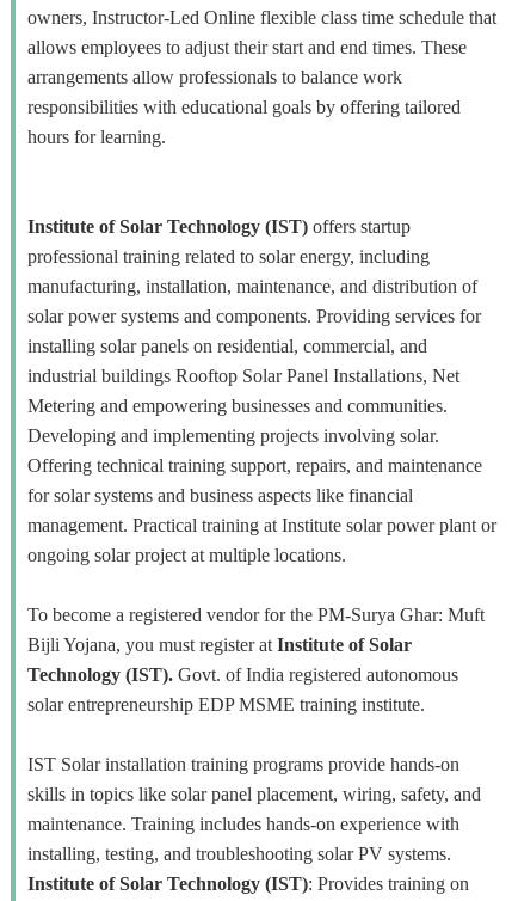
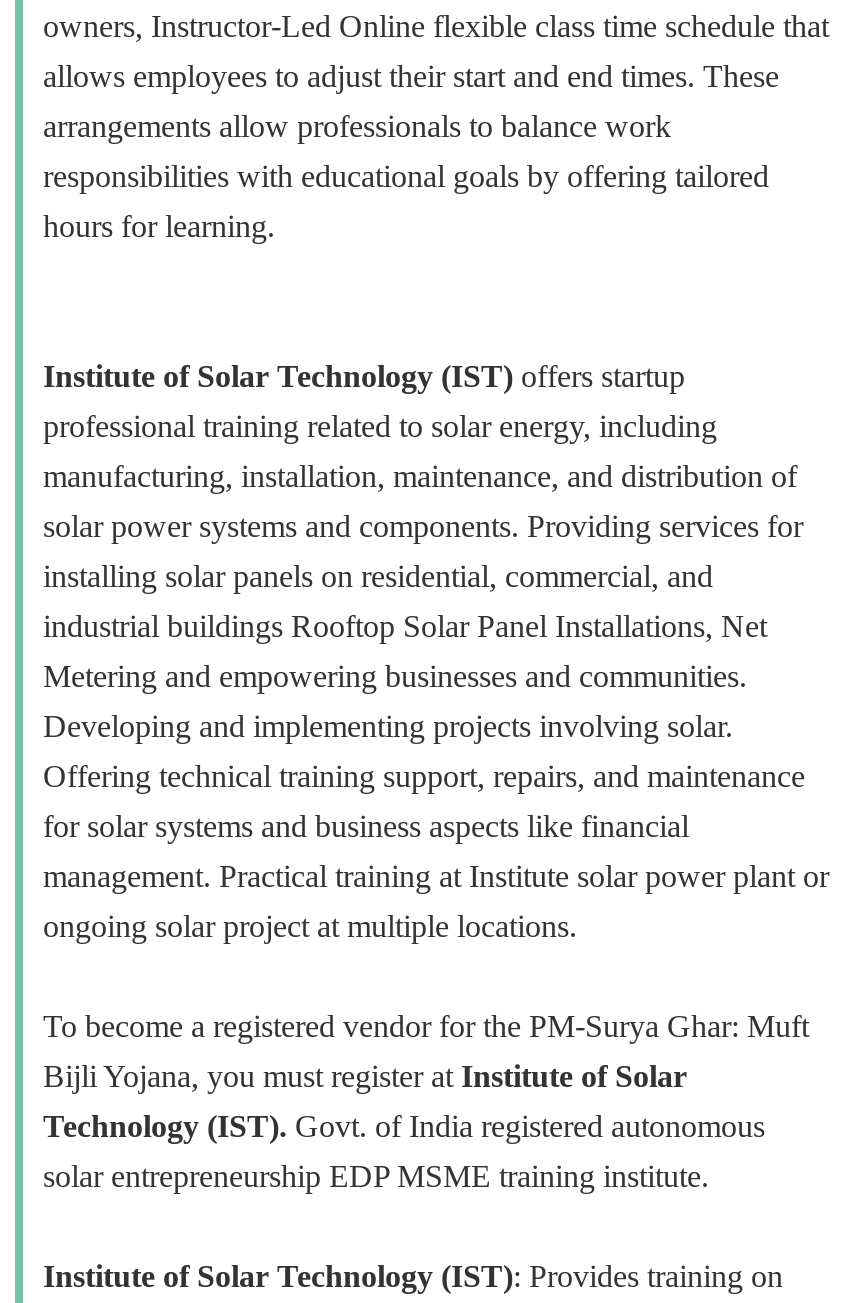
[27,754,481,864] IST Solar installation training programs provide hands-on | skills in topics like solar panel placement, wiring, safety, and | maintenance. Training includes hands-on experience with | installing, testing, and troubleshooting solar PV systems. -> none

